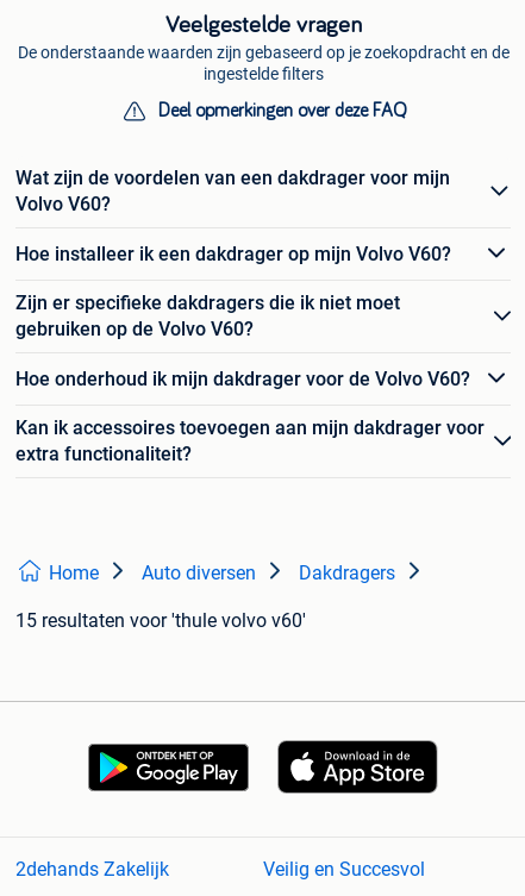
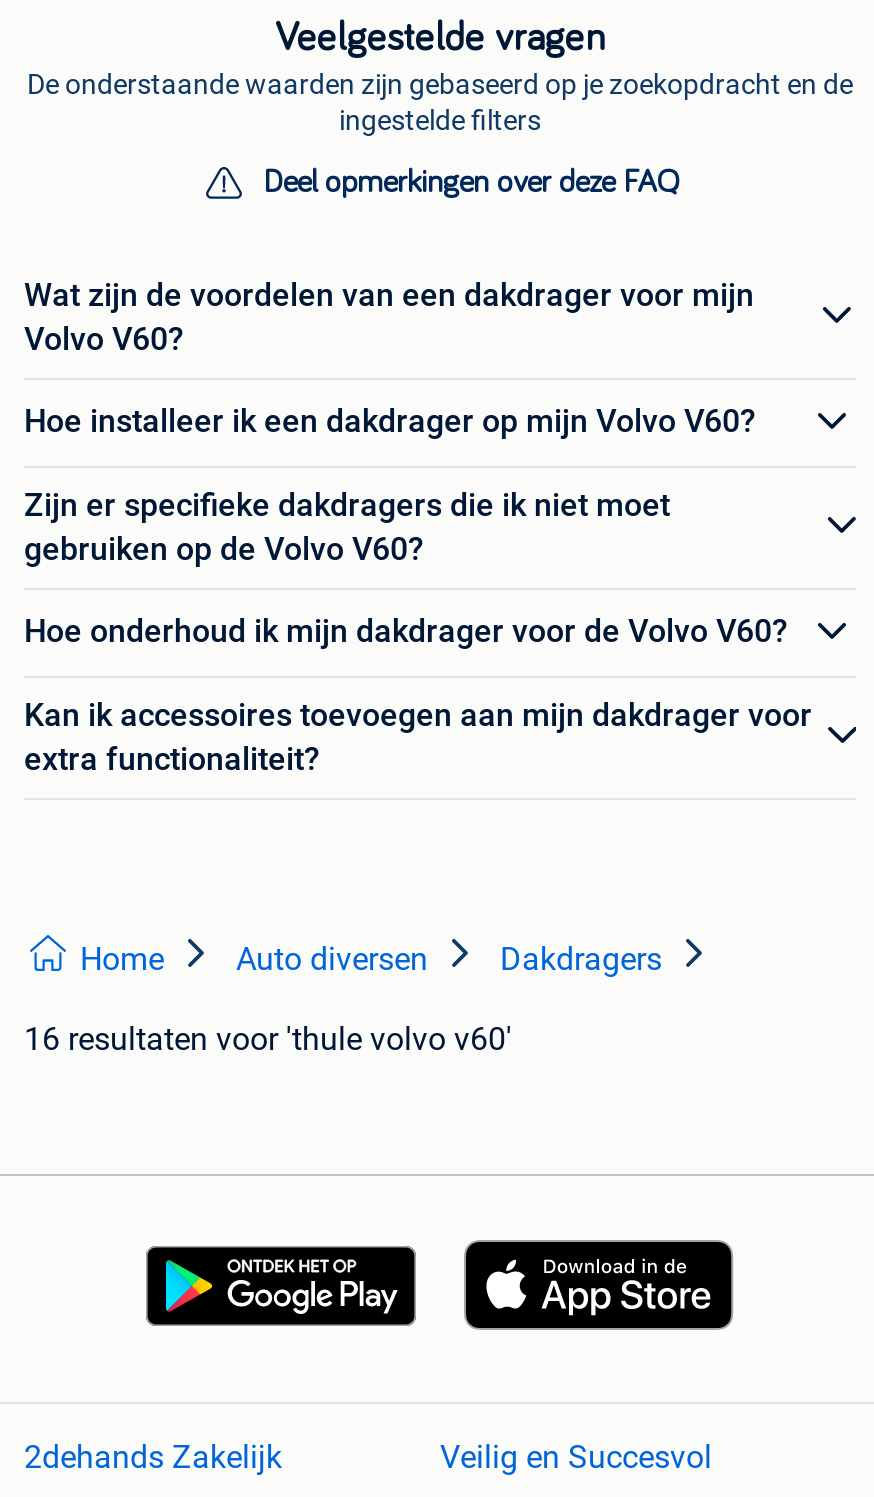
[15,610,306,632] 15 resultaten voor 'thule volvo v60' -> [24,1020,512,1058] 16 resultaten voor 'thule volvo v60'

